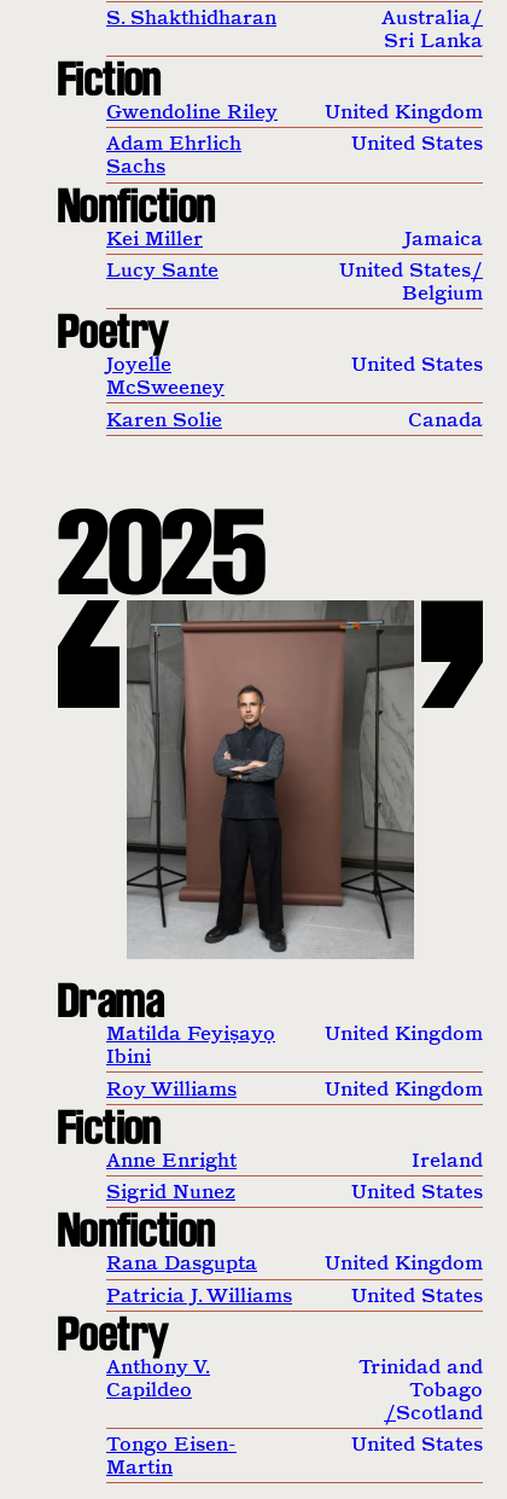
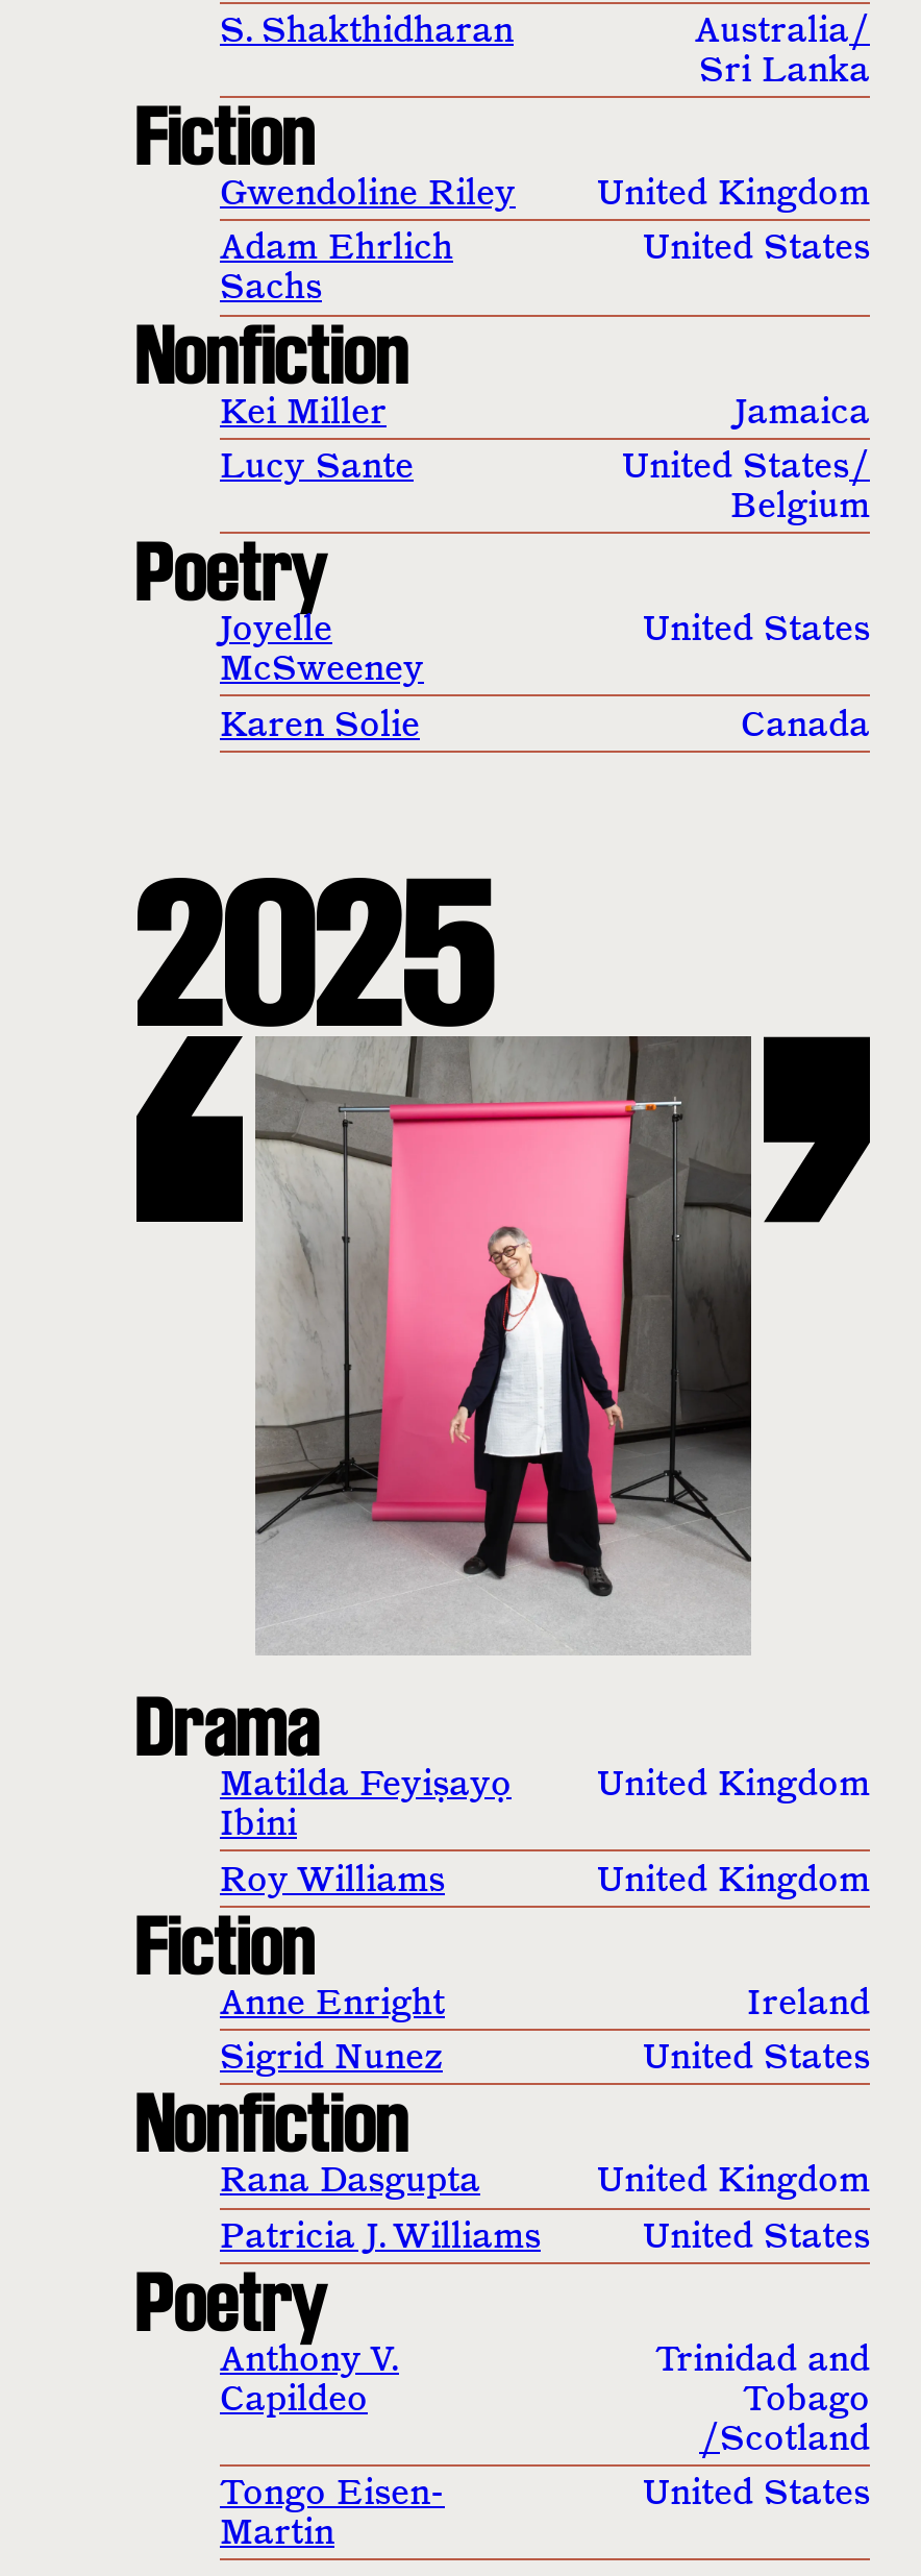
[127,602,414,955] [image] -> [255,1036,751,1643] [image]

